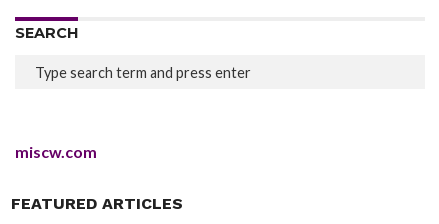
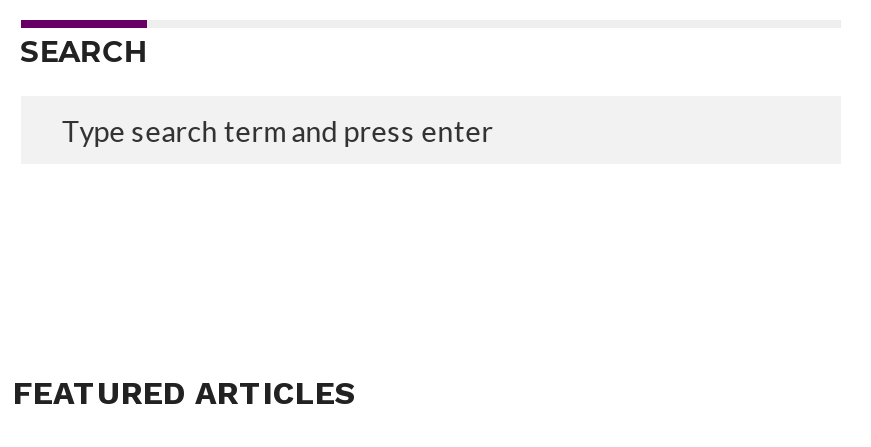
[15,142,97,161] miscw.com -> none

